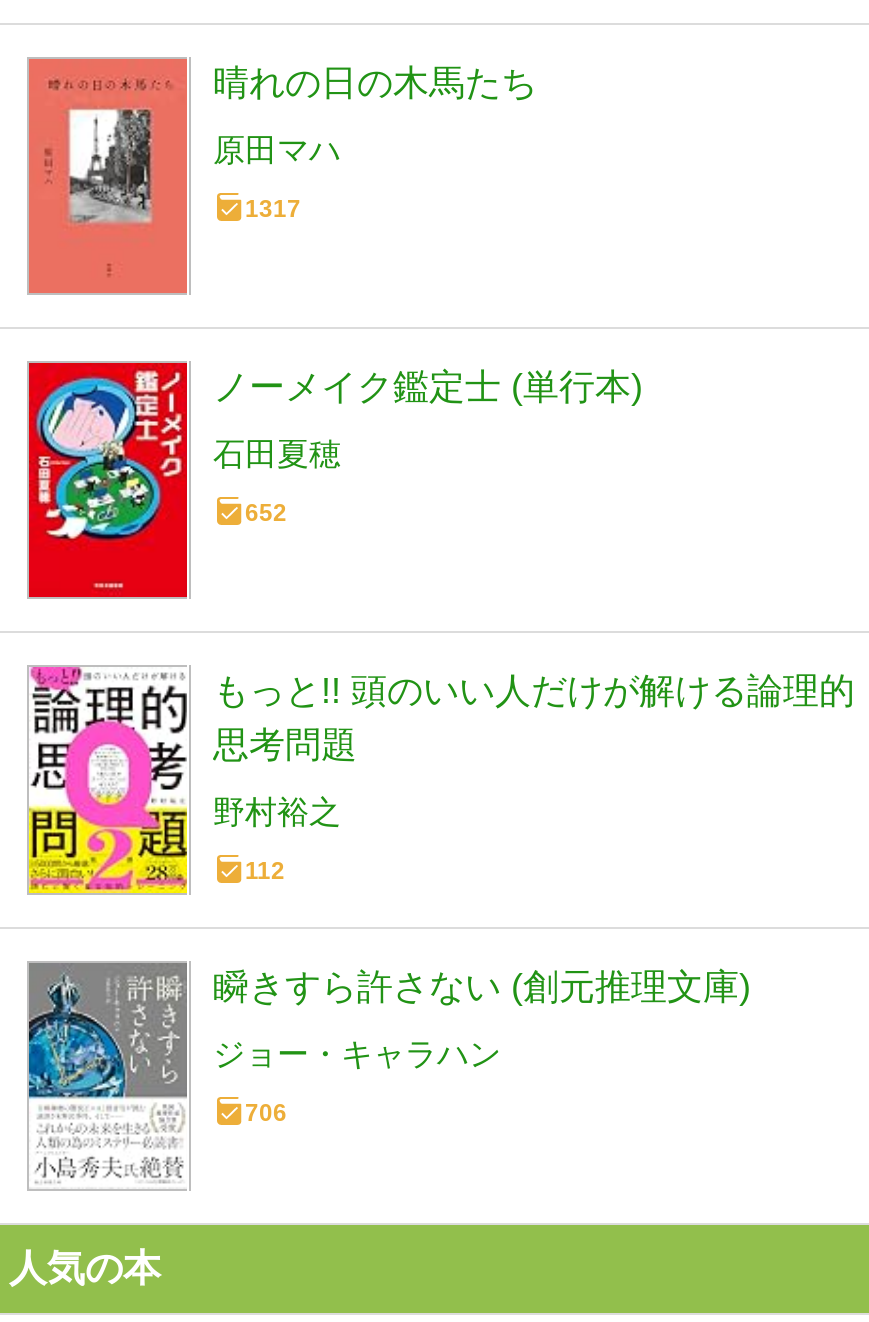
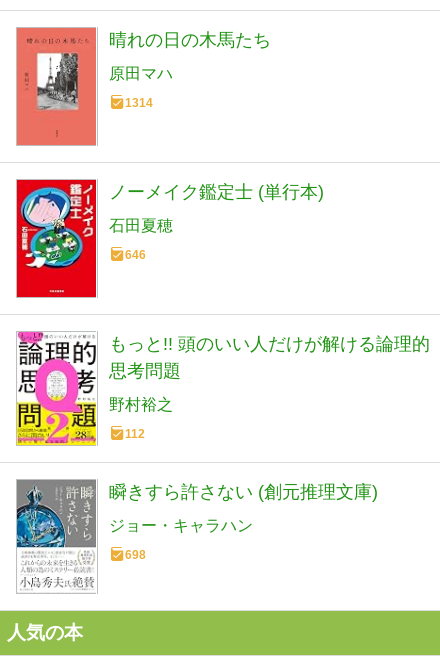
[245,195,301,223] 1317 -> [125,96,153,110] 1314
[245,499,287,527] 652 -> [125,248,146,262] 646
[245,1099,287,1127] 706 -> [125,548,146,562] 698

